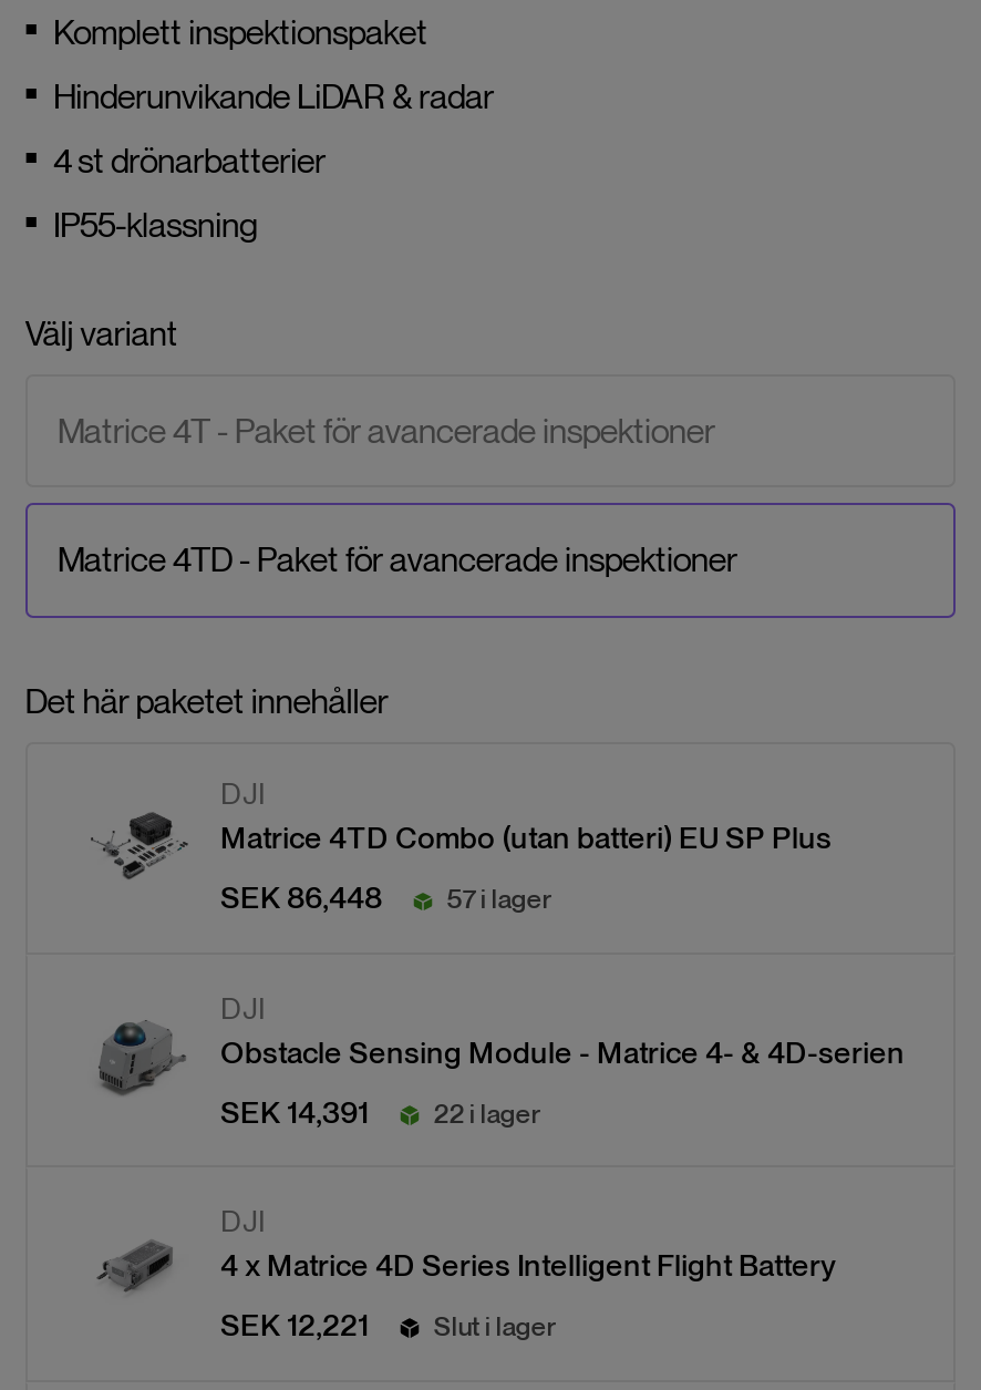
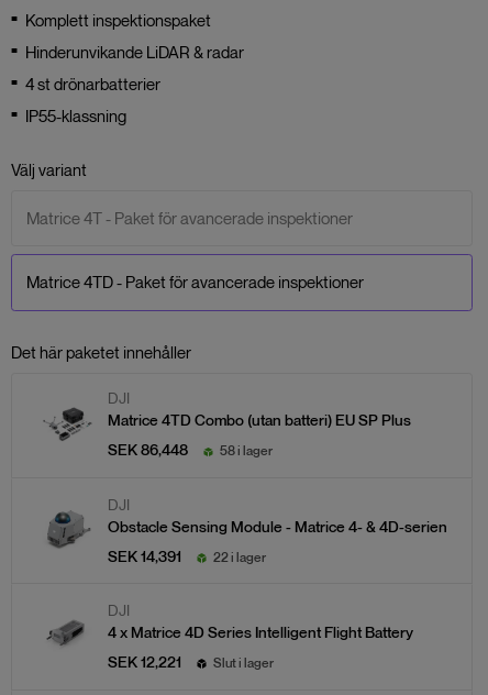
[221,880,551,918] SEK 86,448 57 i lager -> [108,441,273,460] SEK 86,448 58 i lager

